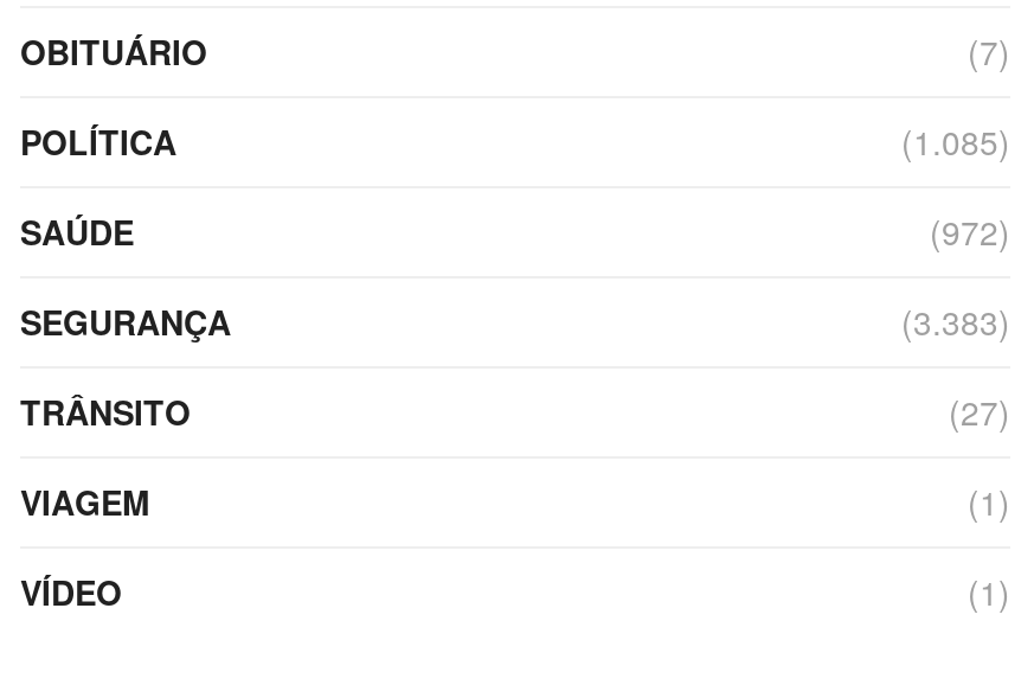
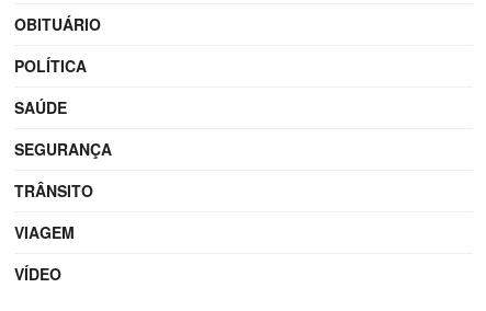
[968,27,1010,74] (7) -> none
[901,117,1010,164] (1.085) -> none
[930,207,1010,254] (972) -> none
[901,297,1010,344] (3.383) -> none
[949,387,1010,434] (27) -> none
[968,477,1010,525] (1) -> none
[968,567,1010,615] (1) -> none

